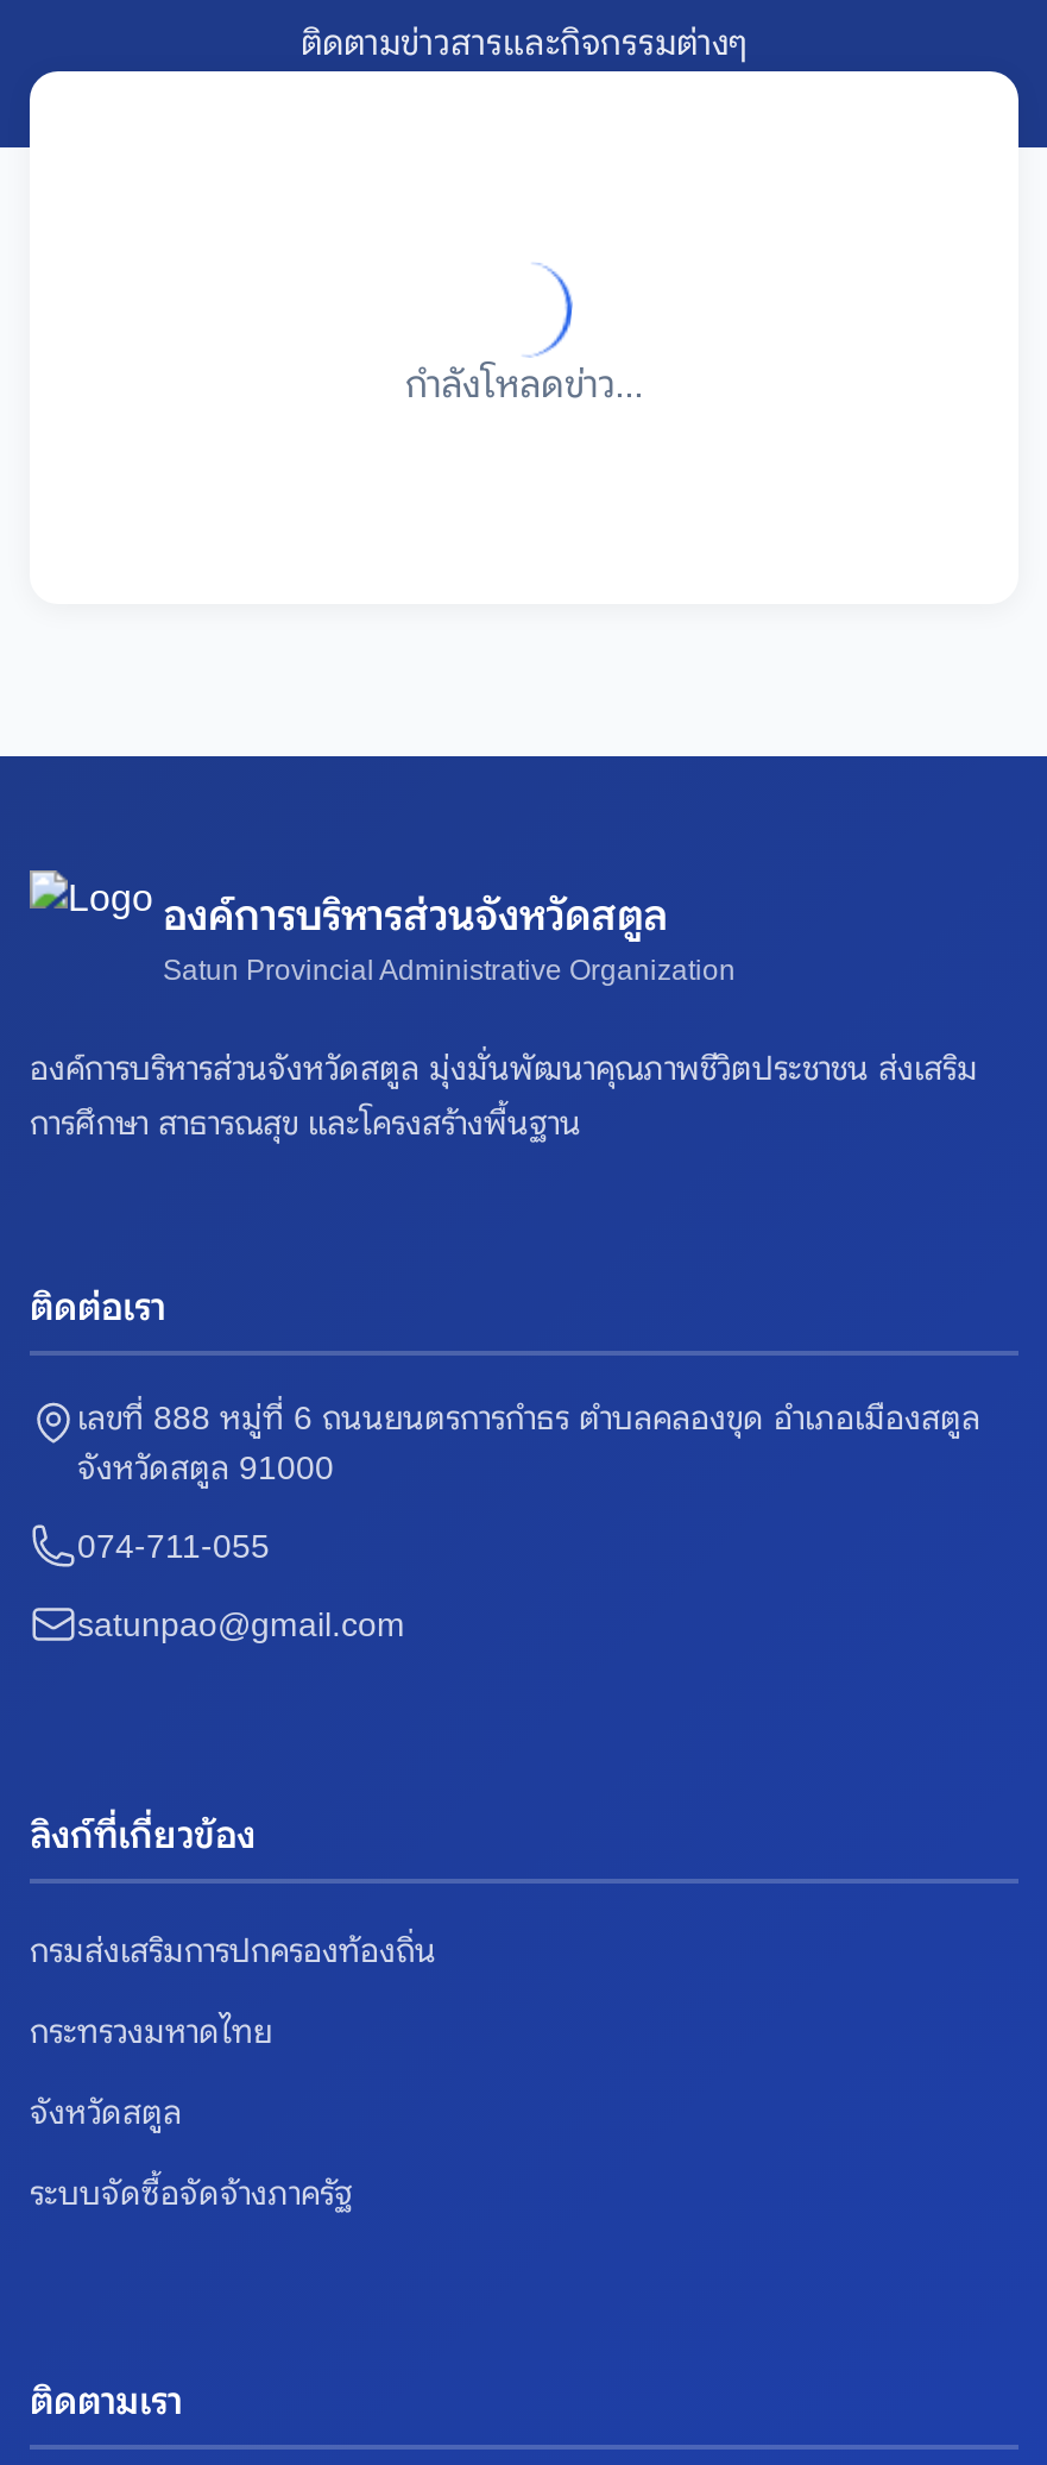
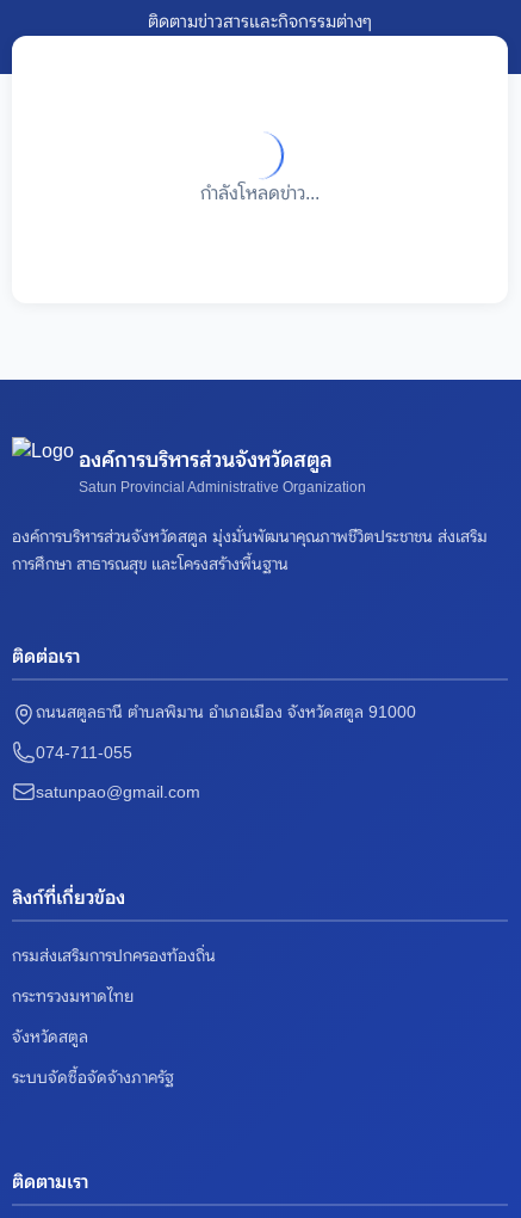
[77,1398,980,1486] เลขที่ 888 หมู่ที่ 6 ถนนยนตรการกำธร ตำบลคลองขุด อำเภอเมืองสตูล | จังหวัดสตูล 91000 -> [36,702,416,721] ถนนสตูลธานี ตำบลพิมาน อำเภอเมือง จังหวัดสตูล 91000

